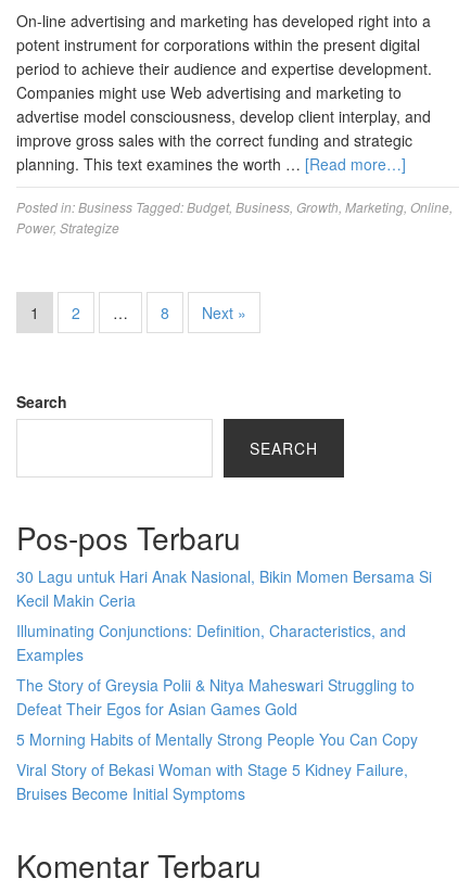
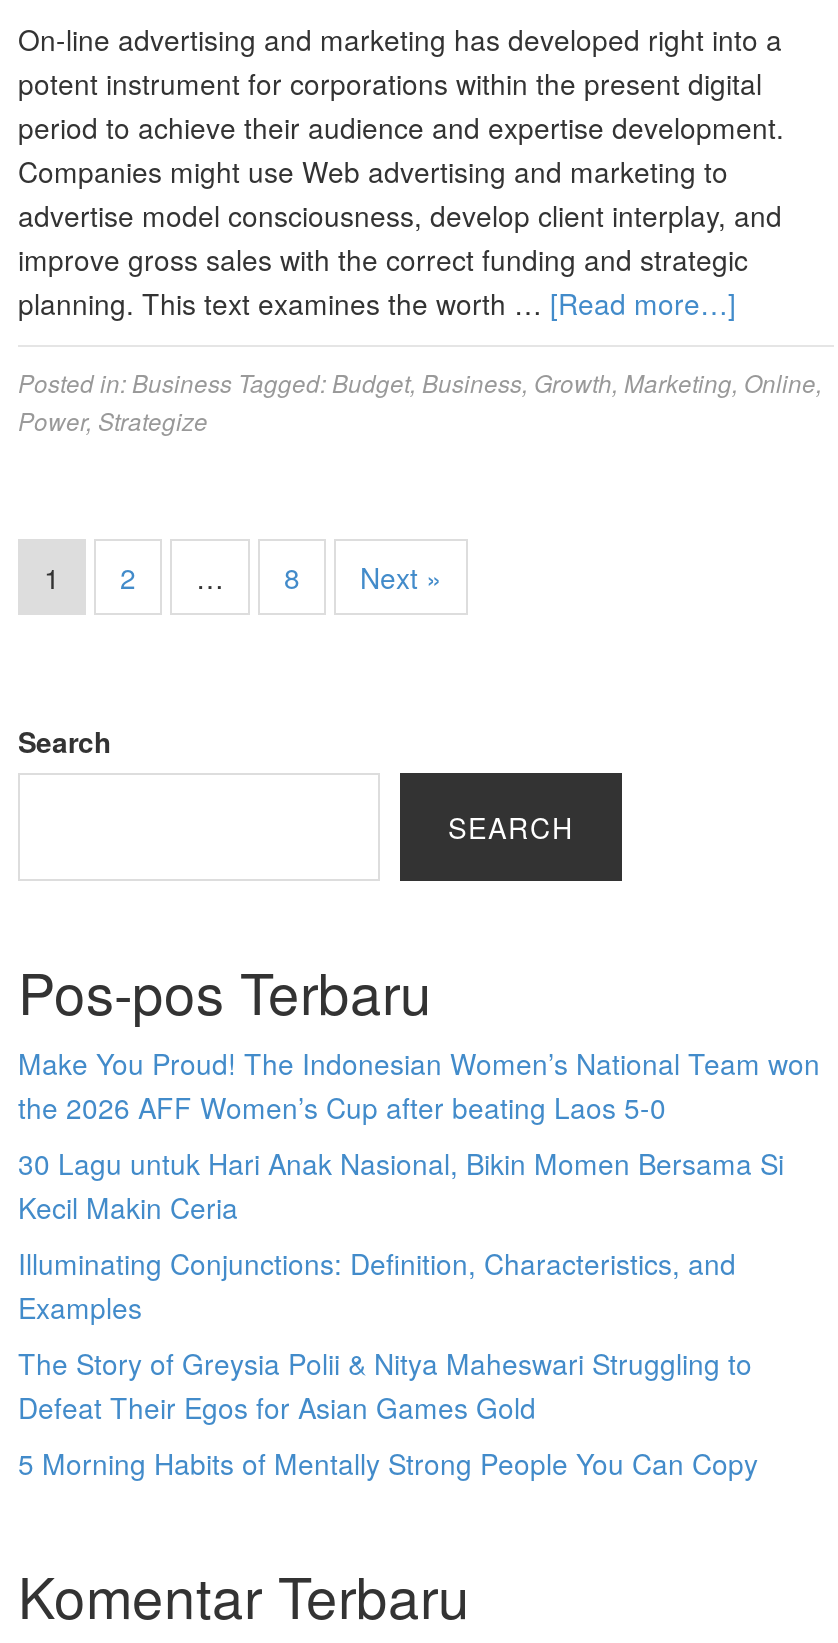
none -> [18,1043,820,1127] Make You Proud! The Indonesian Women’s National Team won | the 2026 AFF Women’s Cup after beating Laos 5-0
moved [16,565,432,750] -> [18,1143,784,1483]: 30 Lagu untuk Hari Anak Nasional, Bikin Momen Bersama Si | Kecil Makin Ceria | Illuminating Conjunctions: Definition, Characteristics, and | Examples | The Story of Greysia Polii & Nitya Maheswari Struggling to | Defeat Their Egos for Asian Games Gold | 5 Morning Habits of Mentally Strong People You Can Copy
[16,759,408,804] Viral Story of Bekasi Woman with Stage 5 Kidney Failure, | Bruises Become Initial Symptoms -> none

